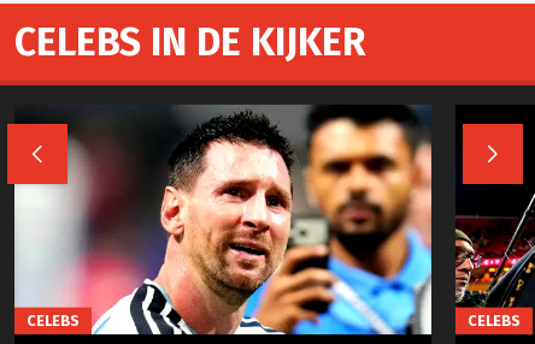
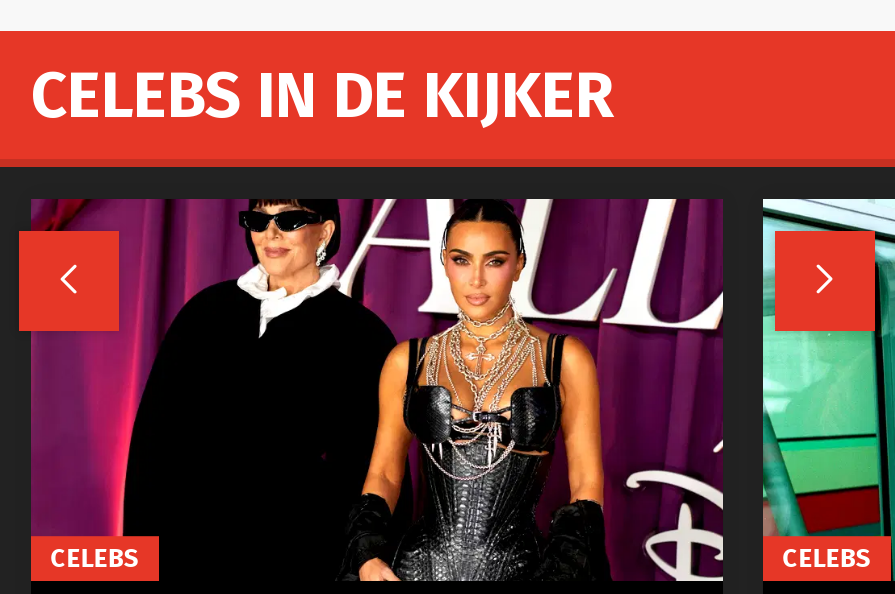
[13,105,433,336] [image] -> [29,197,723,585] [image]
[454,105,531,328] [image] -> [761,197,889,583] [image]

